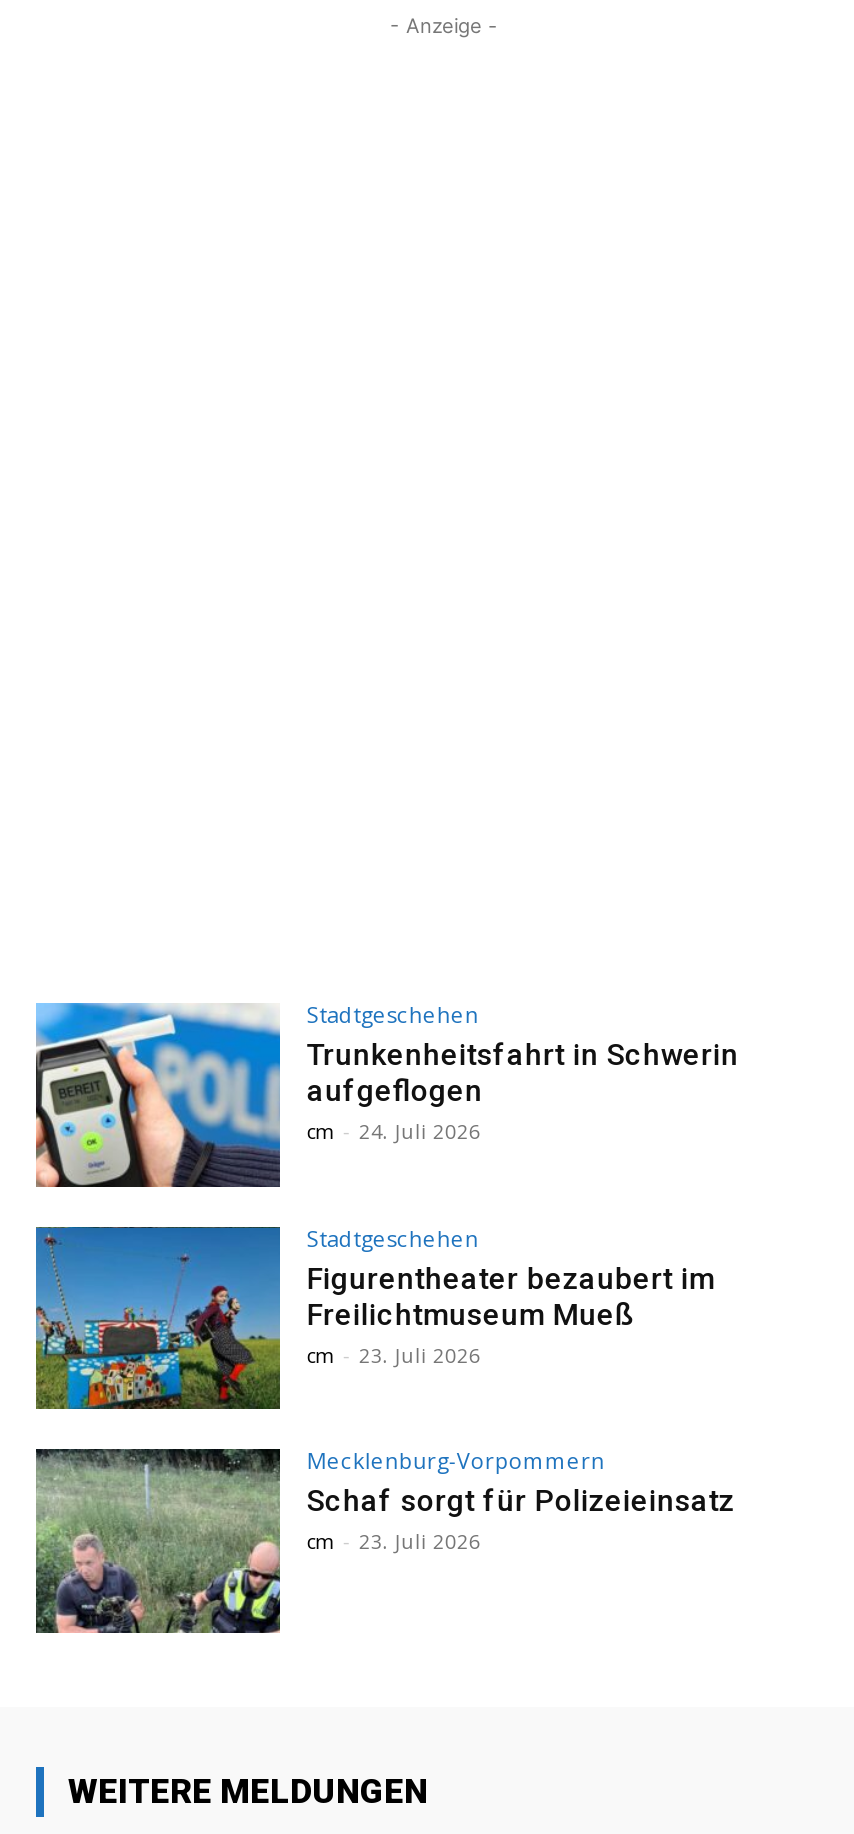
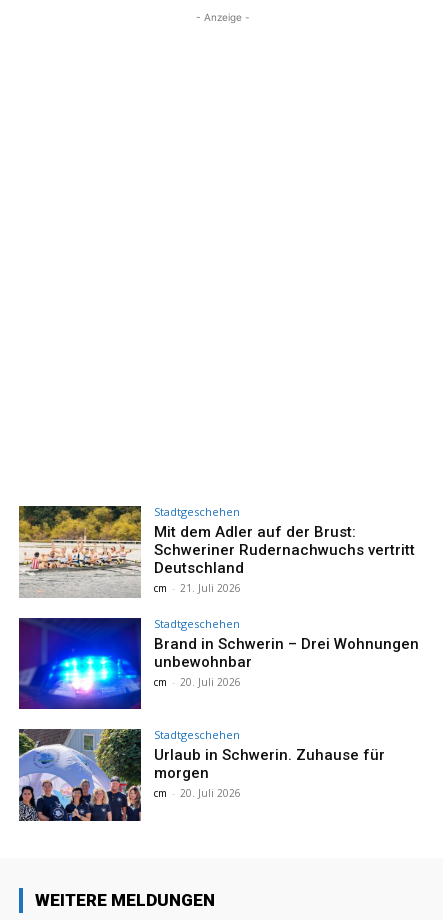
[34,1001,739,1189] [image] | Trunkenheitsfahrt in Schwerin | aufgeflogen | cm - 24. Juli 2026 -> [18,505,415,598] [image] | Mit dem Adler auf der Brust: | Schweriner Rudernachwuchs vertritt | Deutschland | cm - 21. Juli 2026
[34,1227,715,1411] [image] | Figurentheater bezaubert im | Freilichtmuseum Mueß | cm - 23. Juli 2026 -> [18,618,419,710] [image] | Brand in Schwerin – Drei Wohnungen | unbewohnbar | cm - 20. Juli 2026
[34,1446,735,1635] [image] | Mecklenburg-Vorpommern | Schaf sorgt für Polizeieinsatz | cm - 23. Juli 2026 -> [19,727,385,822] [image] | Stadtgeschehen | Urlaub in Schwerin. Zuhause für | morgen | cm - 20. Juli 2026

